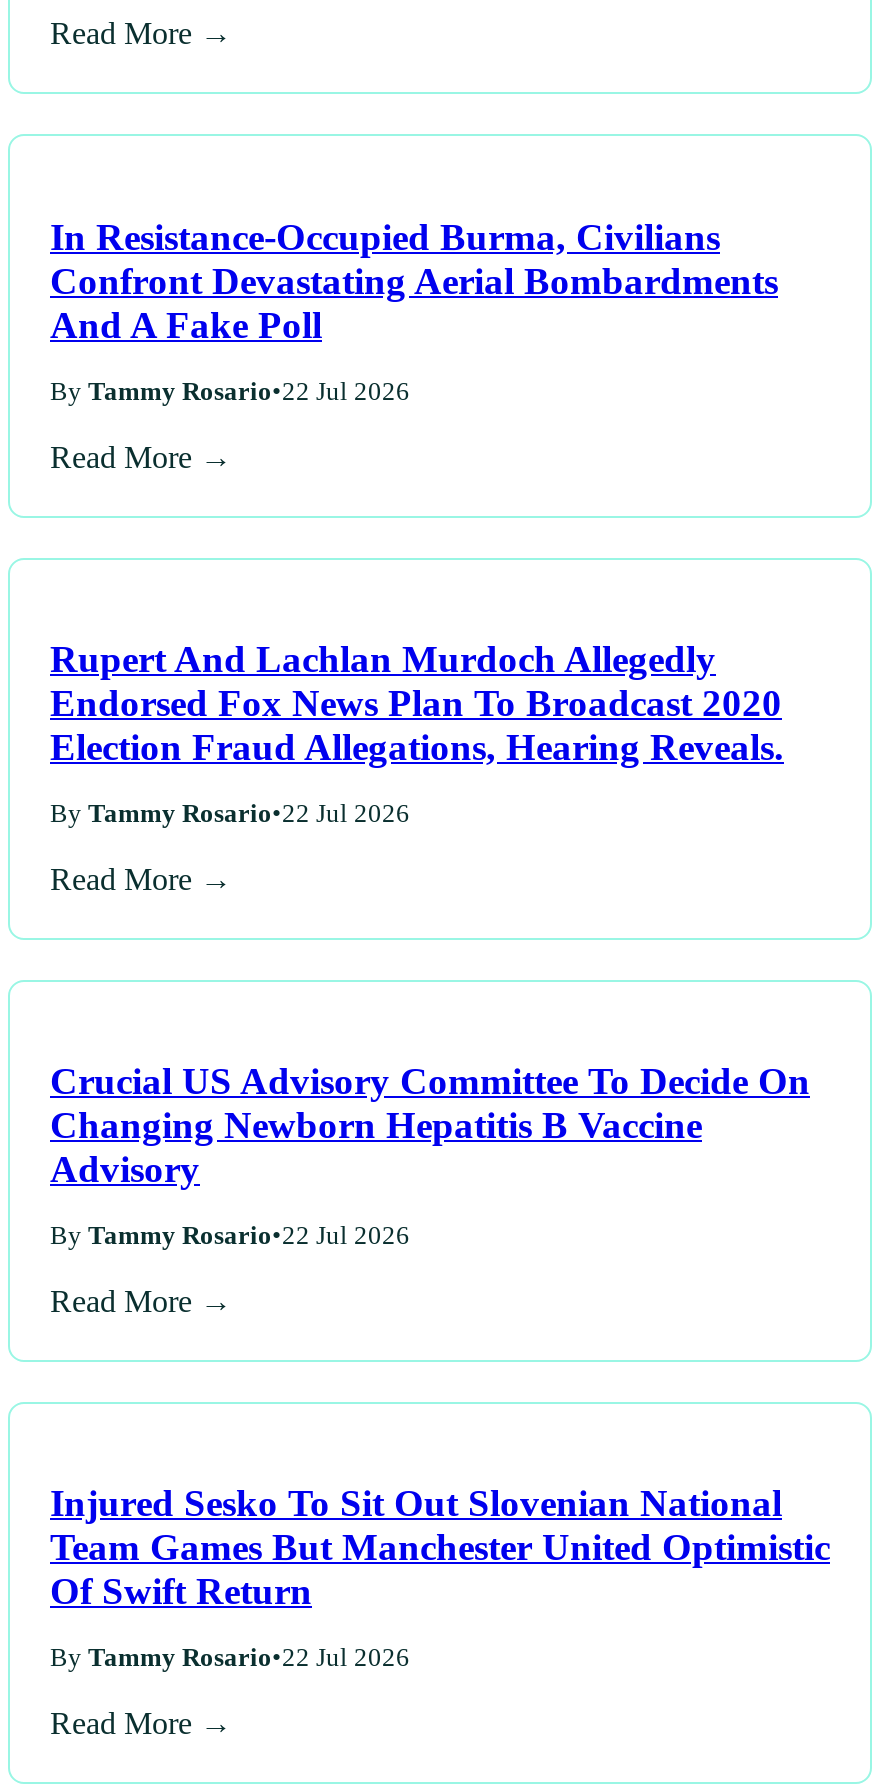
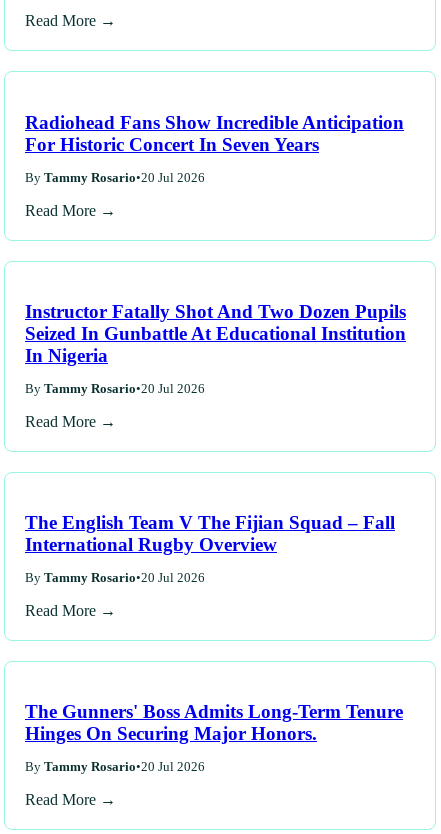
[50,215,778,345] In Resistance-Occupied Burma, Civilians | Confront Devastating Aerial Bombardments | And A Fake Poll -> [25,112,404,155] Radiohead Fans Show Incredible Anticipation | For Historic Concert In Seven Years
[50,377,410,405] By Tammy Rosario•22 Jul 2026 -> [25,171,205,185] By Tammy Rosario•20 Jul 2026
[50,638,784,768] Rupert And Lachlan Murdoch Allegedly | Endorsed Fox News Plan To Broadcast 2020 | Election Fraud Allegations, Hearing Reveals. -> [25,301,406,366] Instructor Fatally Shot And Two Dozen Pupils | Seized In Gunbattle At Educational Institution | In Nigeria
[50,800,410,828] By Tammy Rosario•22 Jul 2026 -> [25,382,205,396] By Tammy Rosario•20 Jul 2026
[50,1060,810,1190] Crucial US Advisory Committee To Decide On | Changing Newborn Hepatitis B Vaccine | Advisory -> [25,512,395,555] The English Team V The Fijian Squad – Fall | International Rugby Overview
[50,1222,410,1250] By Tammy Rosario•22 Jul 2026 -> [25,571,205,585] By Tammy Rosario•20 Jul 2026
[50,1482,830,1612] Injured Sesko To Sit Out Slovenian National | Team Games But Manchester United Optimistic | Of Swift Return -> [25,701,403,744] The Gunners' Boss Admits Long-Term Tenure | Hinges On Securing Major Honors.
[50,1644,410,1672] By Tammy Rosario•22 Jul 2026 -> [25,760,205,774] By Tammy Rosario•20 Jul 2026

